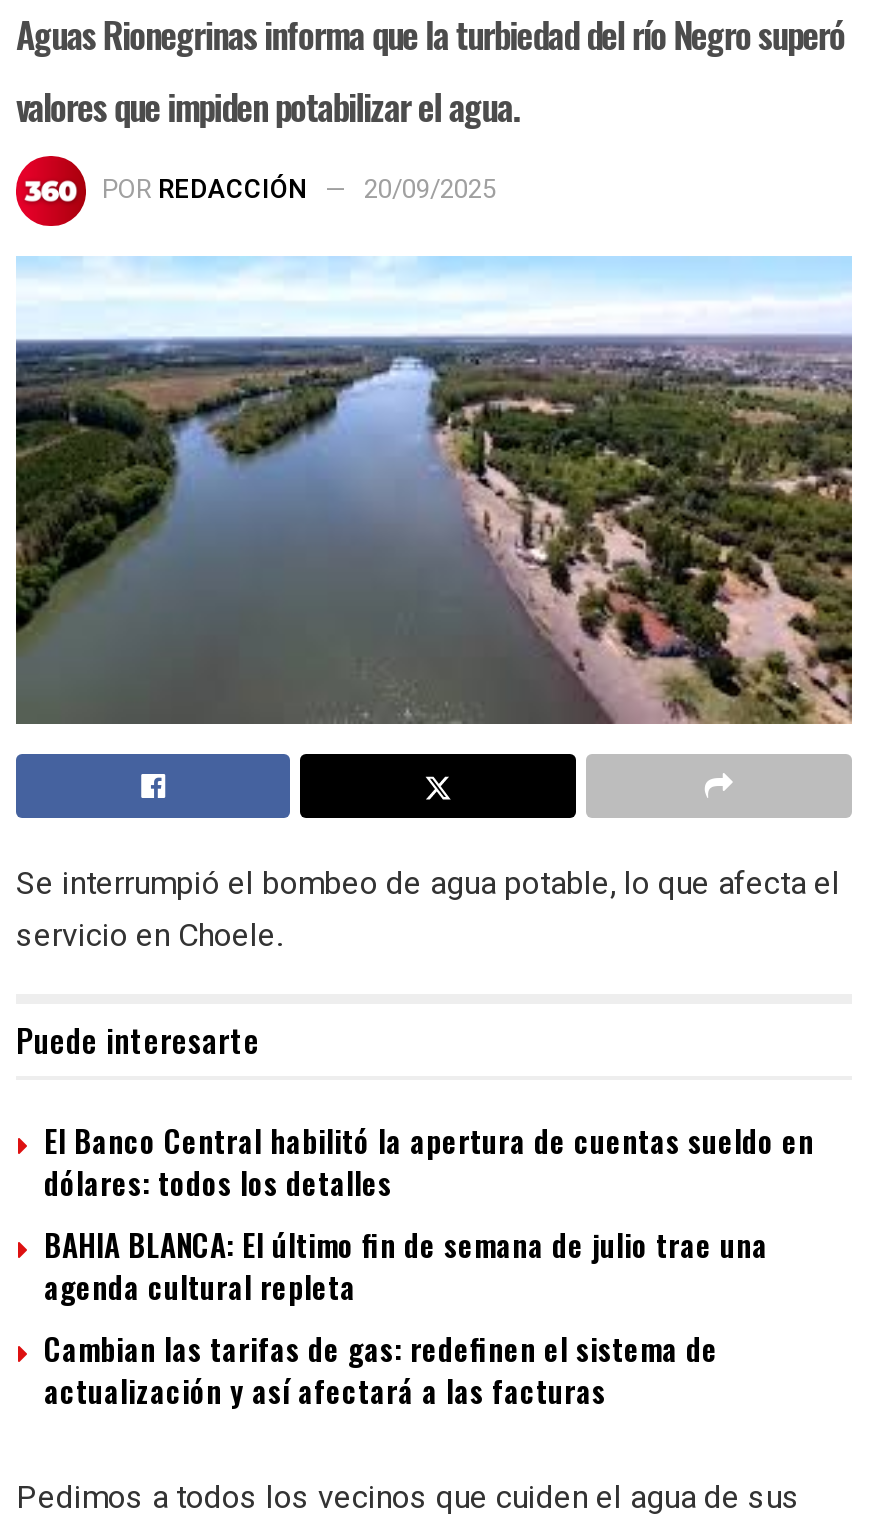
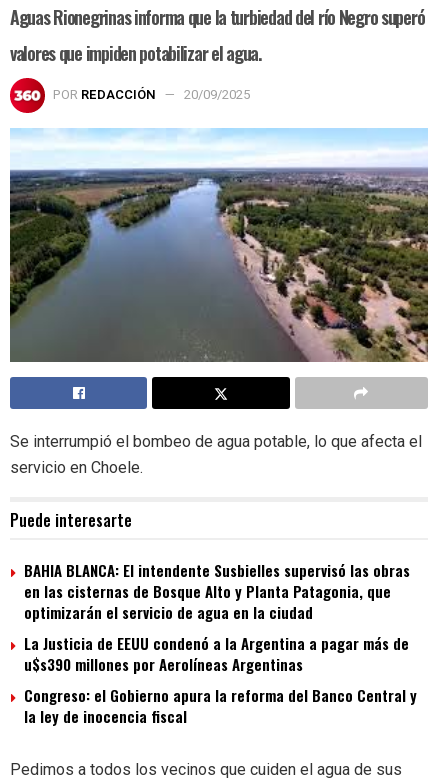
[44,1118,814,1412] El Banco Central habilitó la apertura de cuentas sueldo en | dólares: todos los detalles | BAHIA BLANCA: El último fin de semana de julio trae una | agenda cultural repleta | Cambian las tarifas de gas: redefinen el sistema de | actualización y así afectará a las facturas -> [24,559,417,727] BAHIA BLANCA: El intendente Susbielles supervisó las obras | en las cisternas de Bosque Alto y Planta Patagonia, que | optimizarán el servicio de agua en la ciudad | La Justicia de EEUU condenó a la Argentina a pagar más de | u$s390 millones por Aerolíneas Argentinas | Congreso: el Gobierno apura la reforma del Banco Central y | la ley de inocencia fiscal

